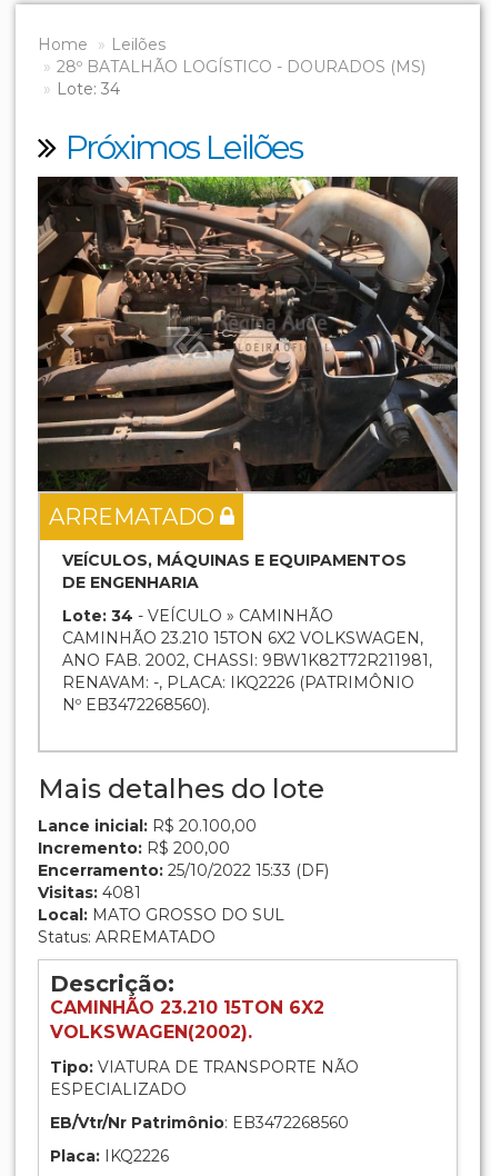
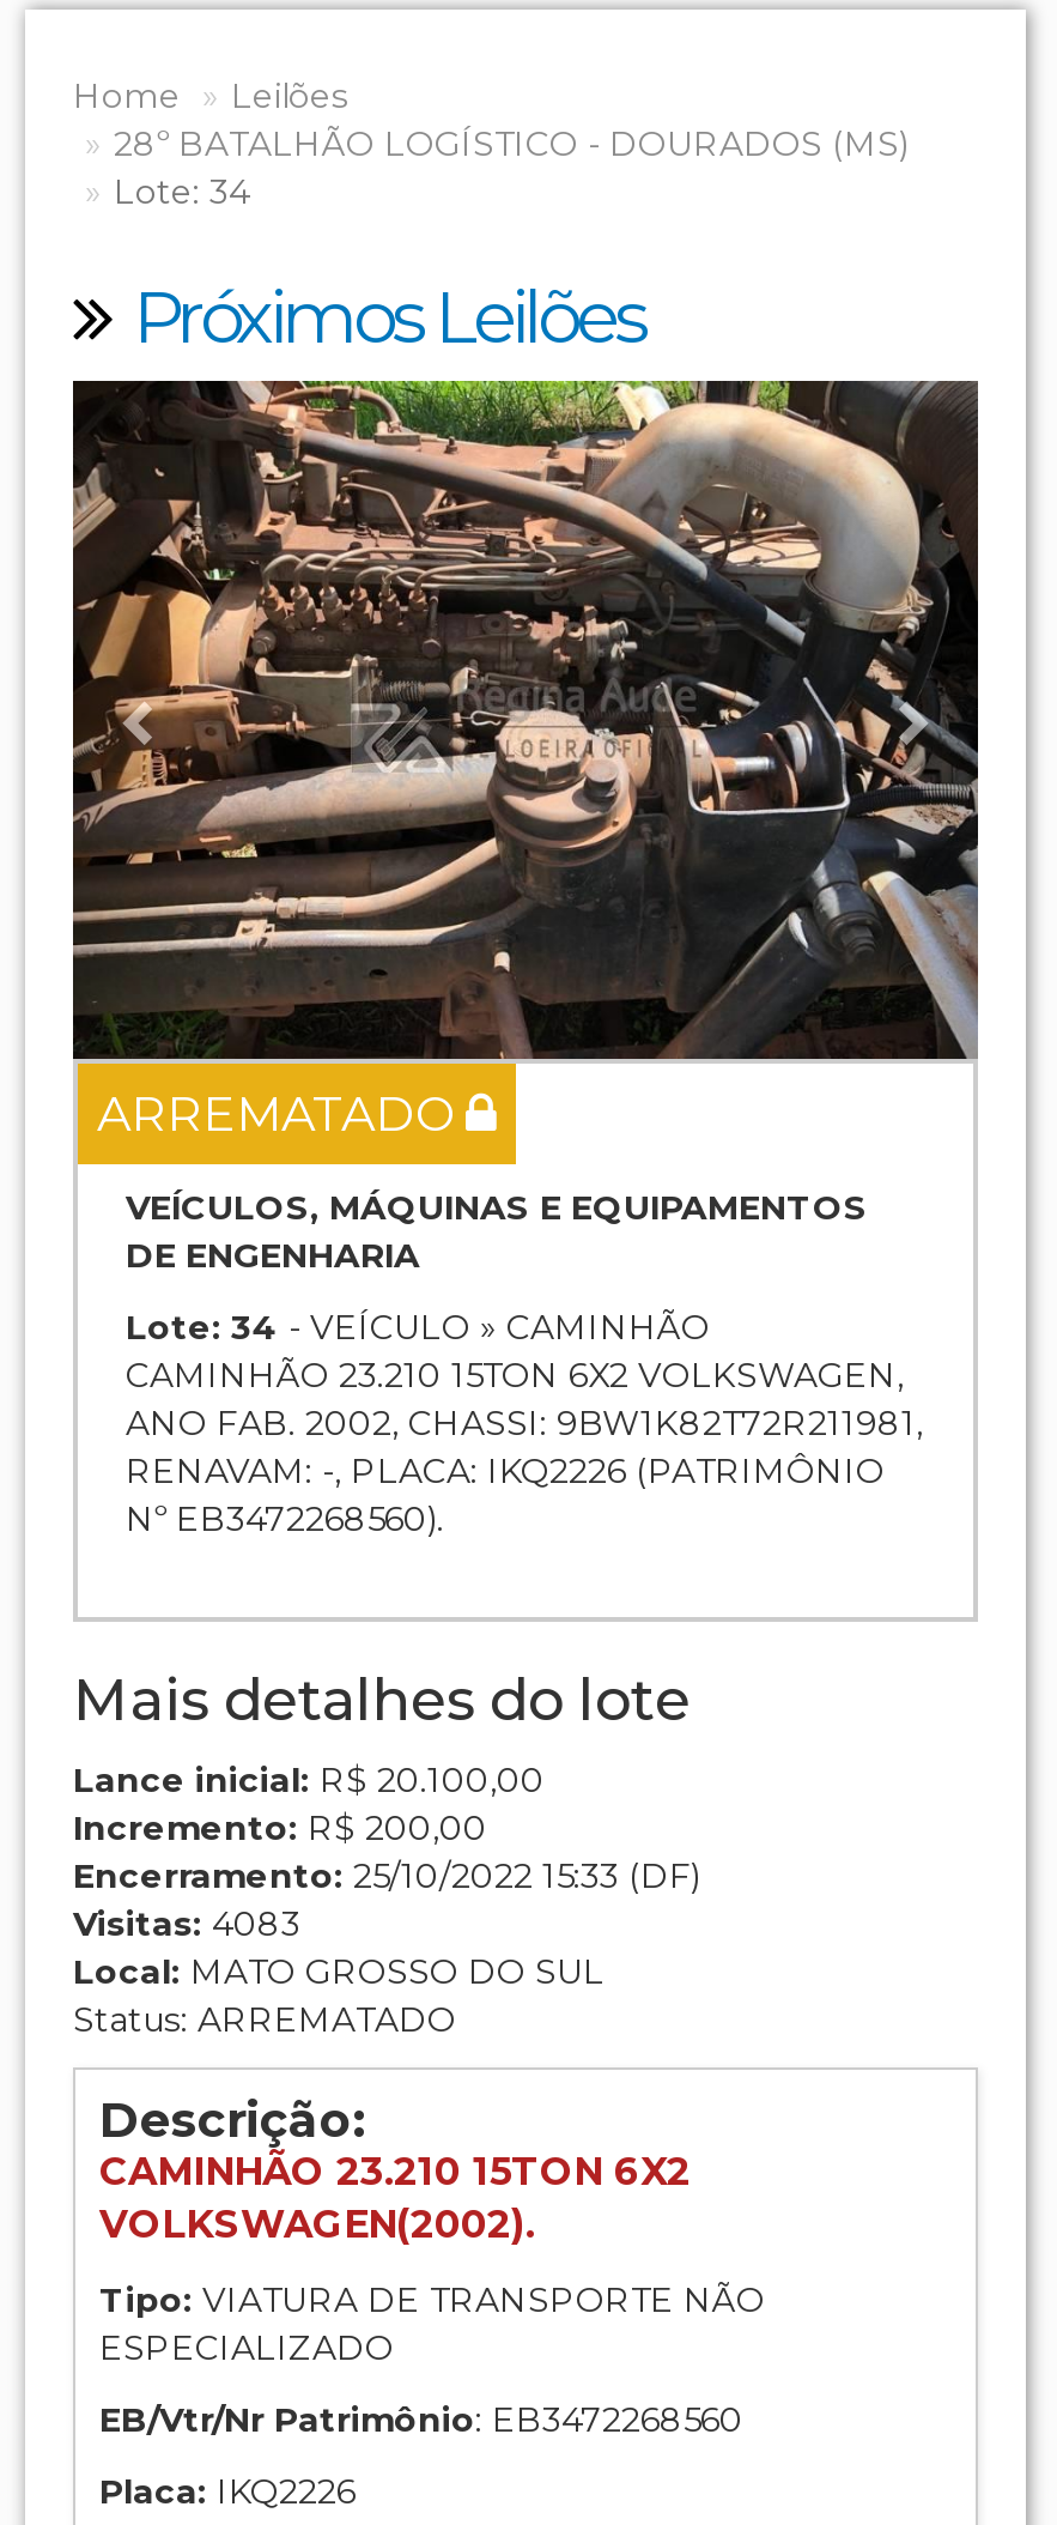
[38,883,141,903] Visitas: 4081 -> [73,1903,300,1946] Visitas: 4083

